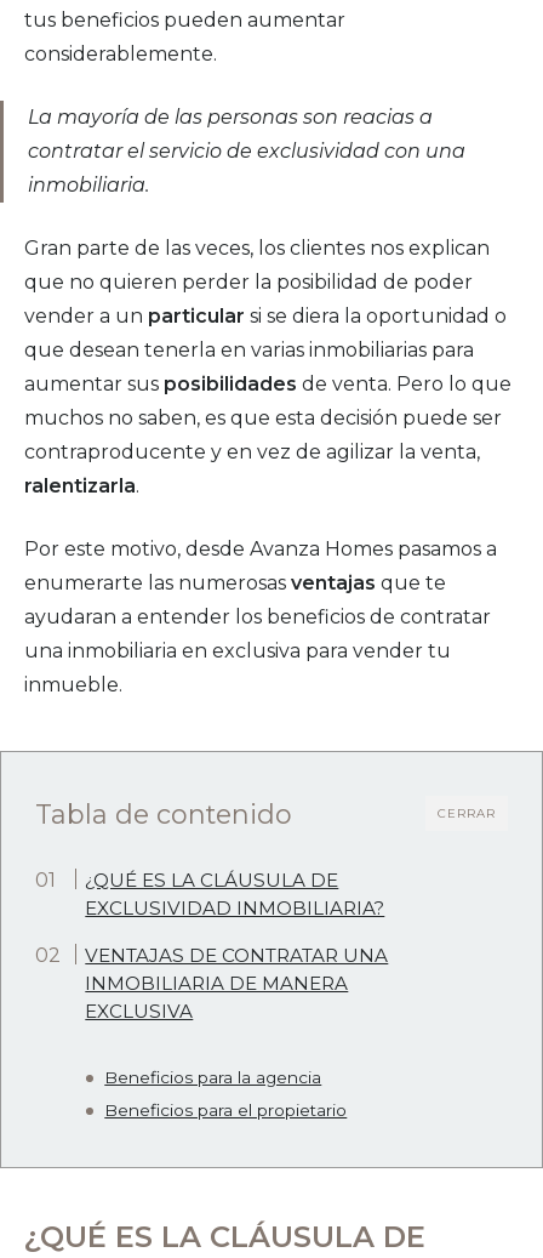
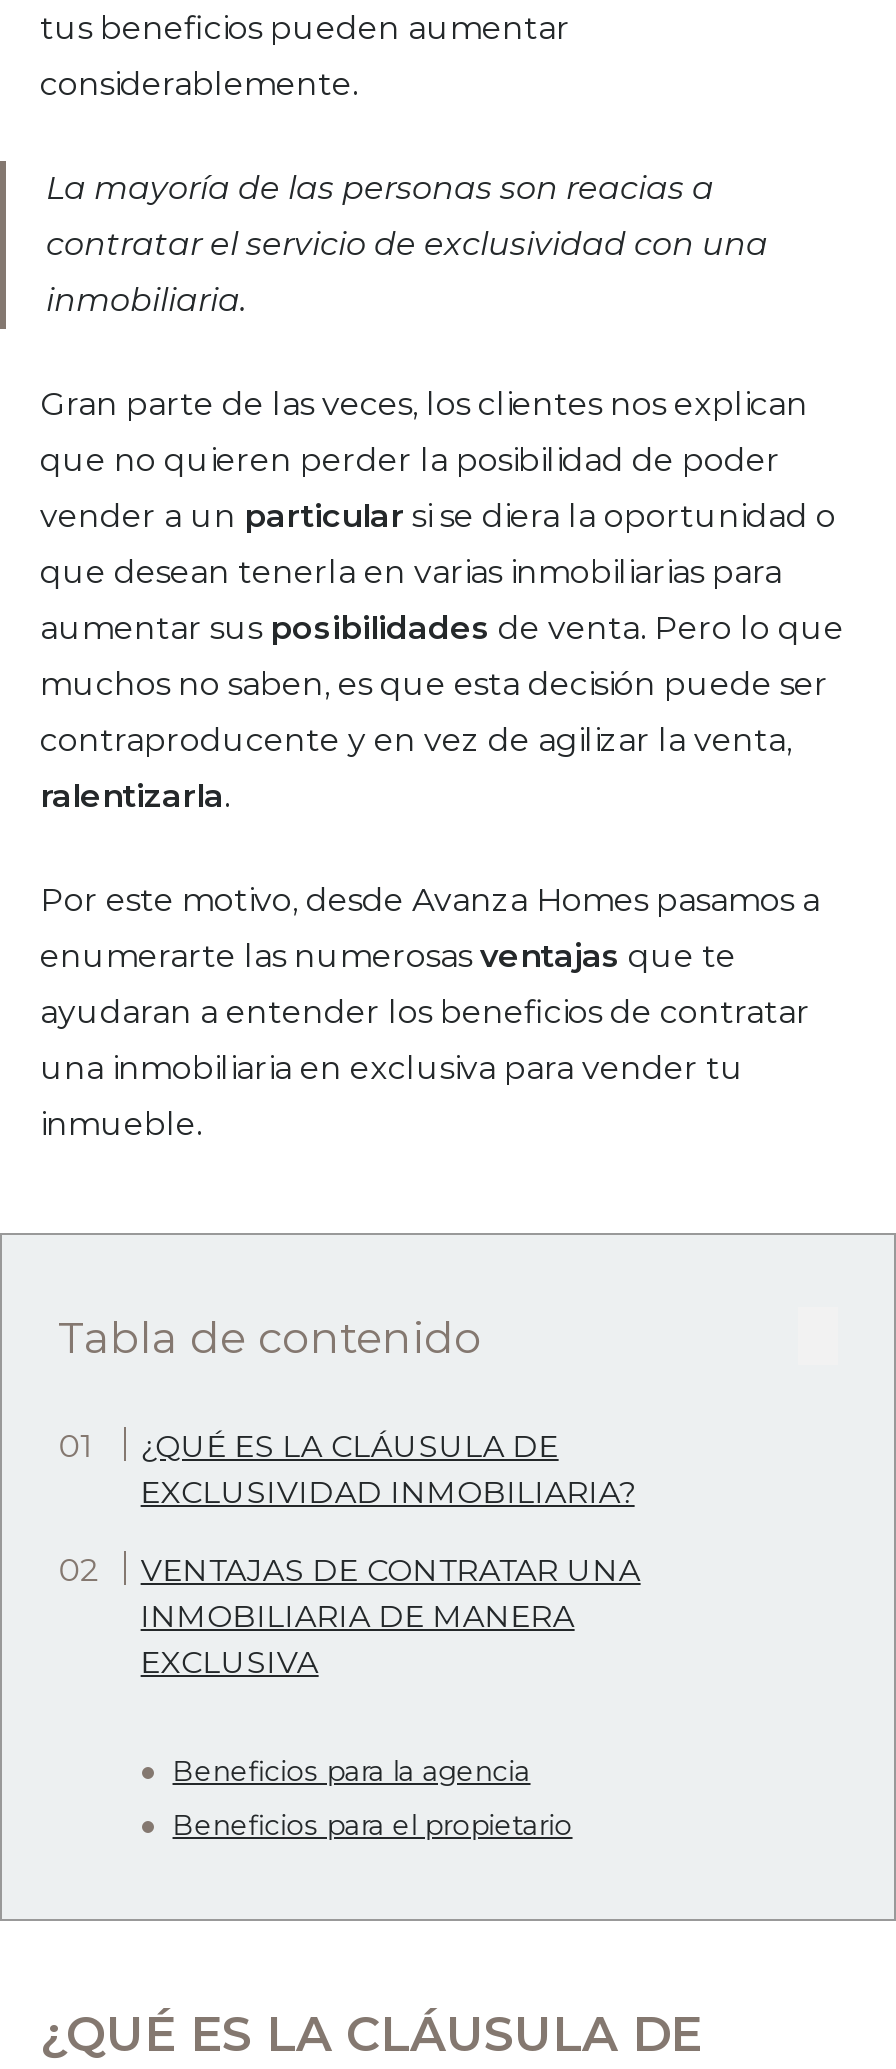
[438,806,496,821] CERRAR -> none

